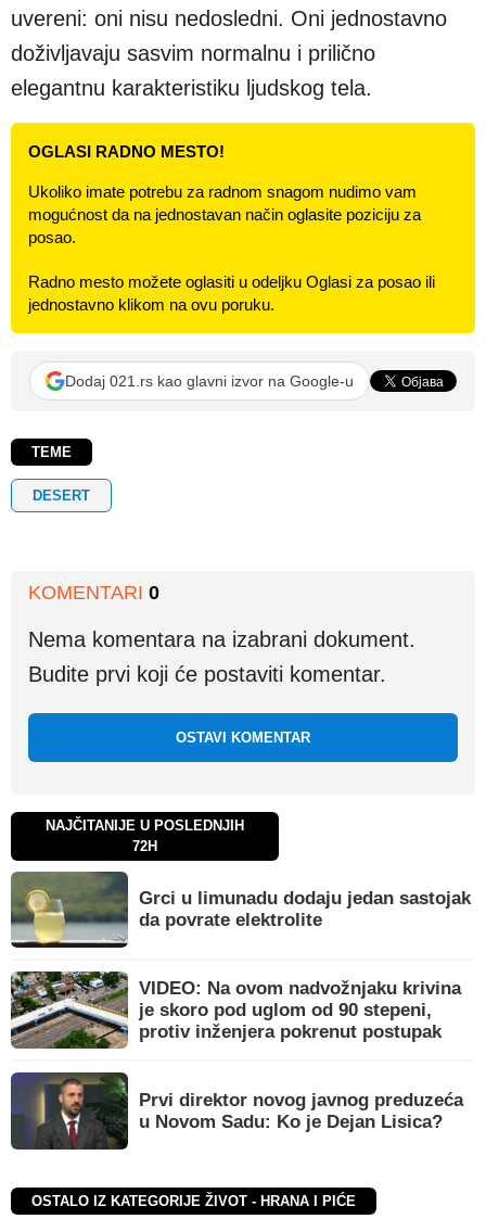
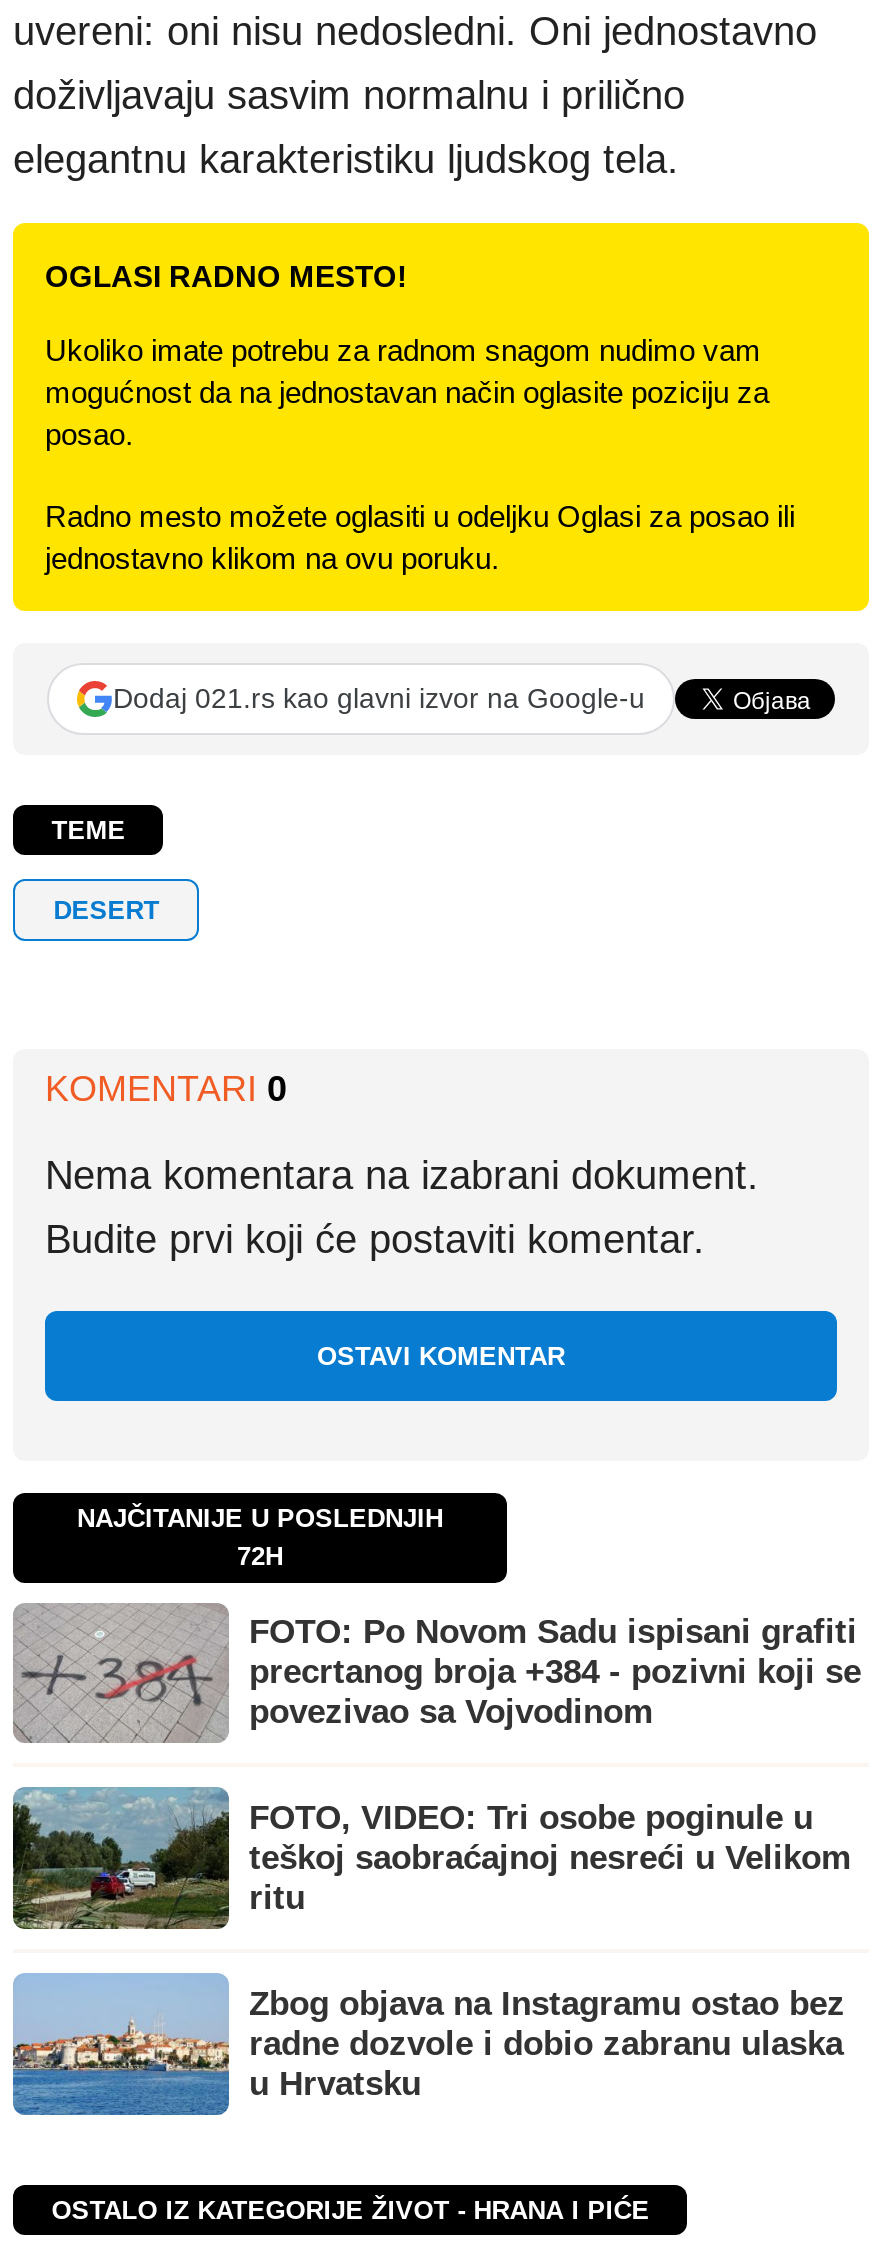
[11,872,471,948] [image] | Grci u limunadu dodaju jedan sastojak | da povrate elektrolite -> [15,1605,861,1741] [image] | FOTO: Po Novom Sadu ispisani grafiti | precrtanog broja +384 - pozivni koji se | povezivao sa Vojvodinom
[11,970,461,1050] [image] | VIDEO: Na ovom nadvožnjaku krivina | je skoro pod uglom od 90 stepeni, | protiv inženjera pokrenut postupak -> [11,1785,851,1931] [image] | FOTO, VIDEO: Tri osobe poginule u | teškoj saobraćajnoj nesreći u Velikom | ritu
[10,1071,463,1151] [image] | Prvi direktor novog javnog preduzeća | u Novom Sadu: Ko je Dejan Lisica? -> [11,1973,845,2117] [image] | Zbog objava na Instagramu ostao bez | radne dozvole i dobio zabranu ulaska | u Hrvatsku

